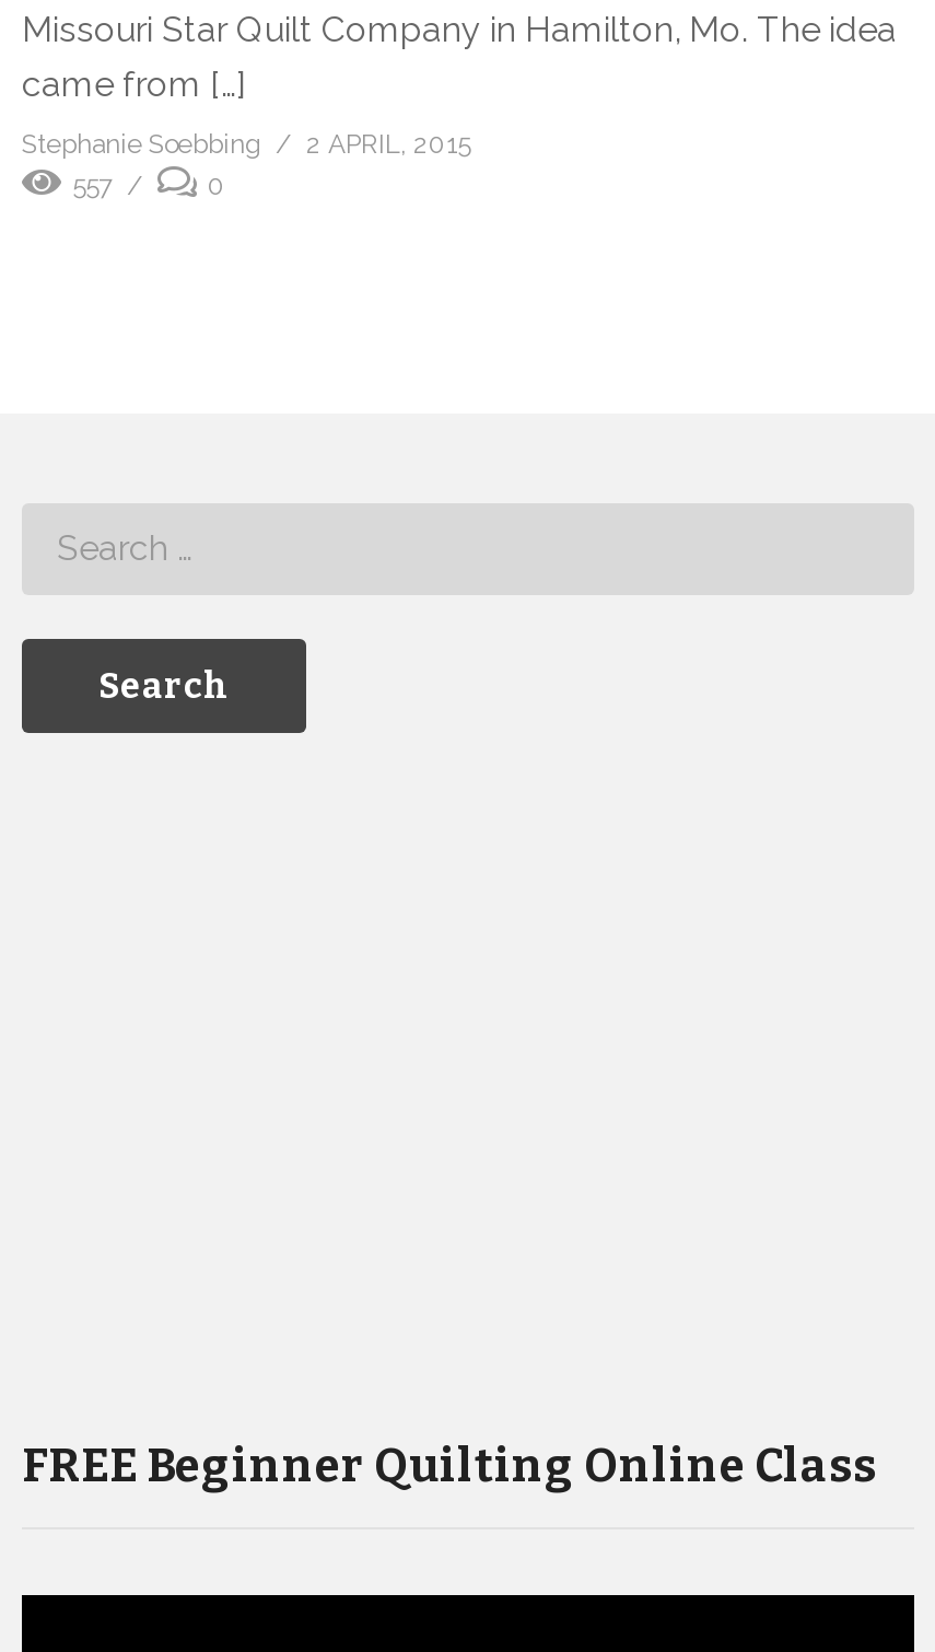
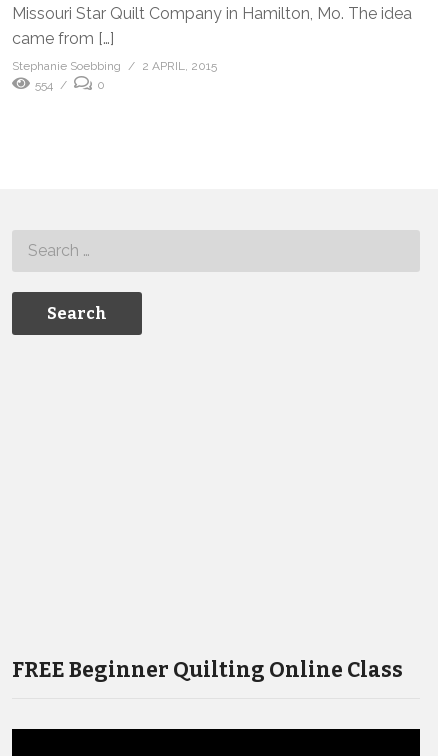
[72,171,112,202] 557 -> [35,78,53,92] 554

